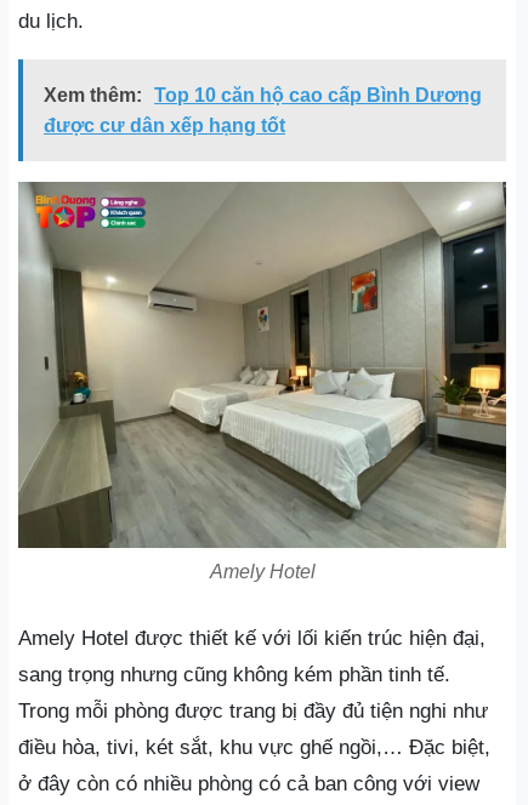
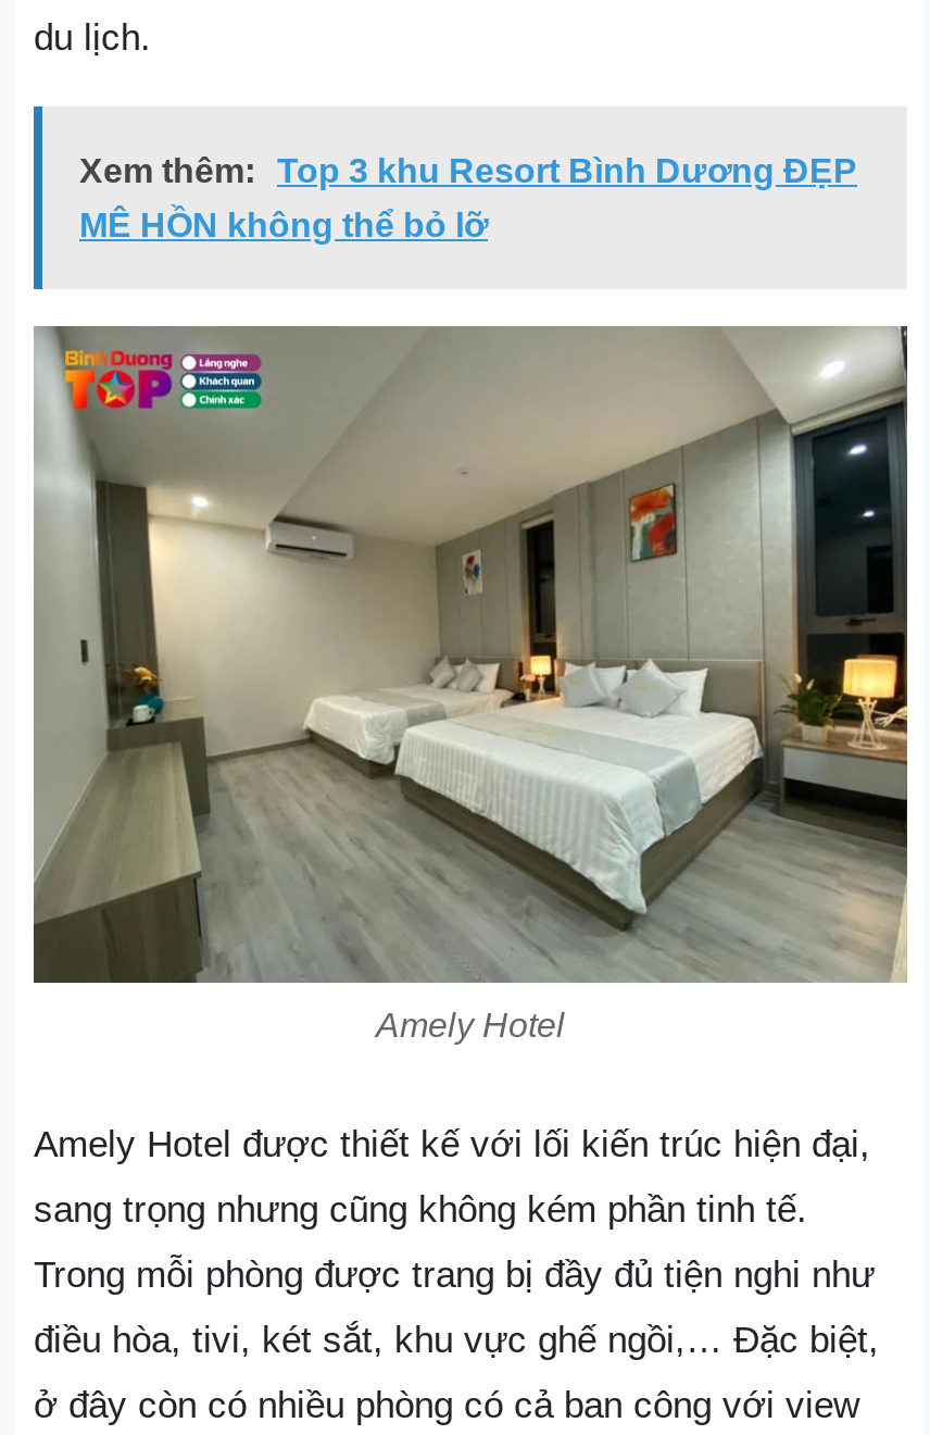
[44,85,482,105] Xem thêm: Top 10 căn hộ cao cấp Bình Dương -> [79,152,857,189] Xem thêm: Top 3 khu Resort Bình Dương ĐẸP
[44,115,285,136] được cư dân xếp hạng tốt -> [79,207,488,244] MÊ HỒN không thể bỏ lỡ

